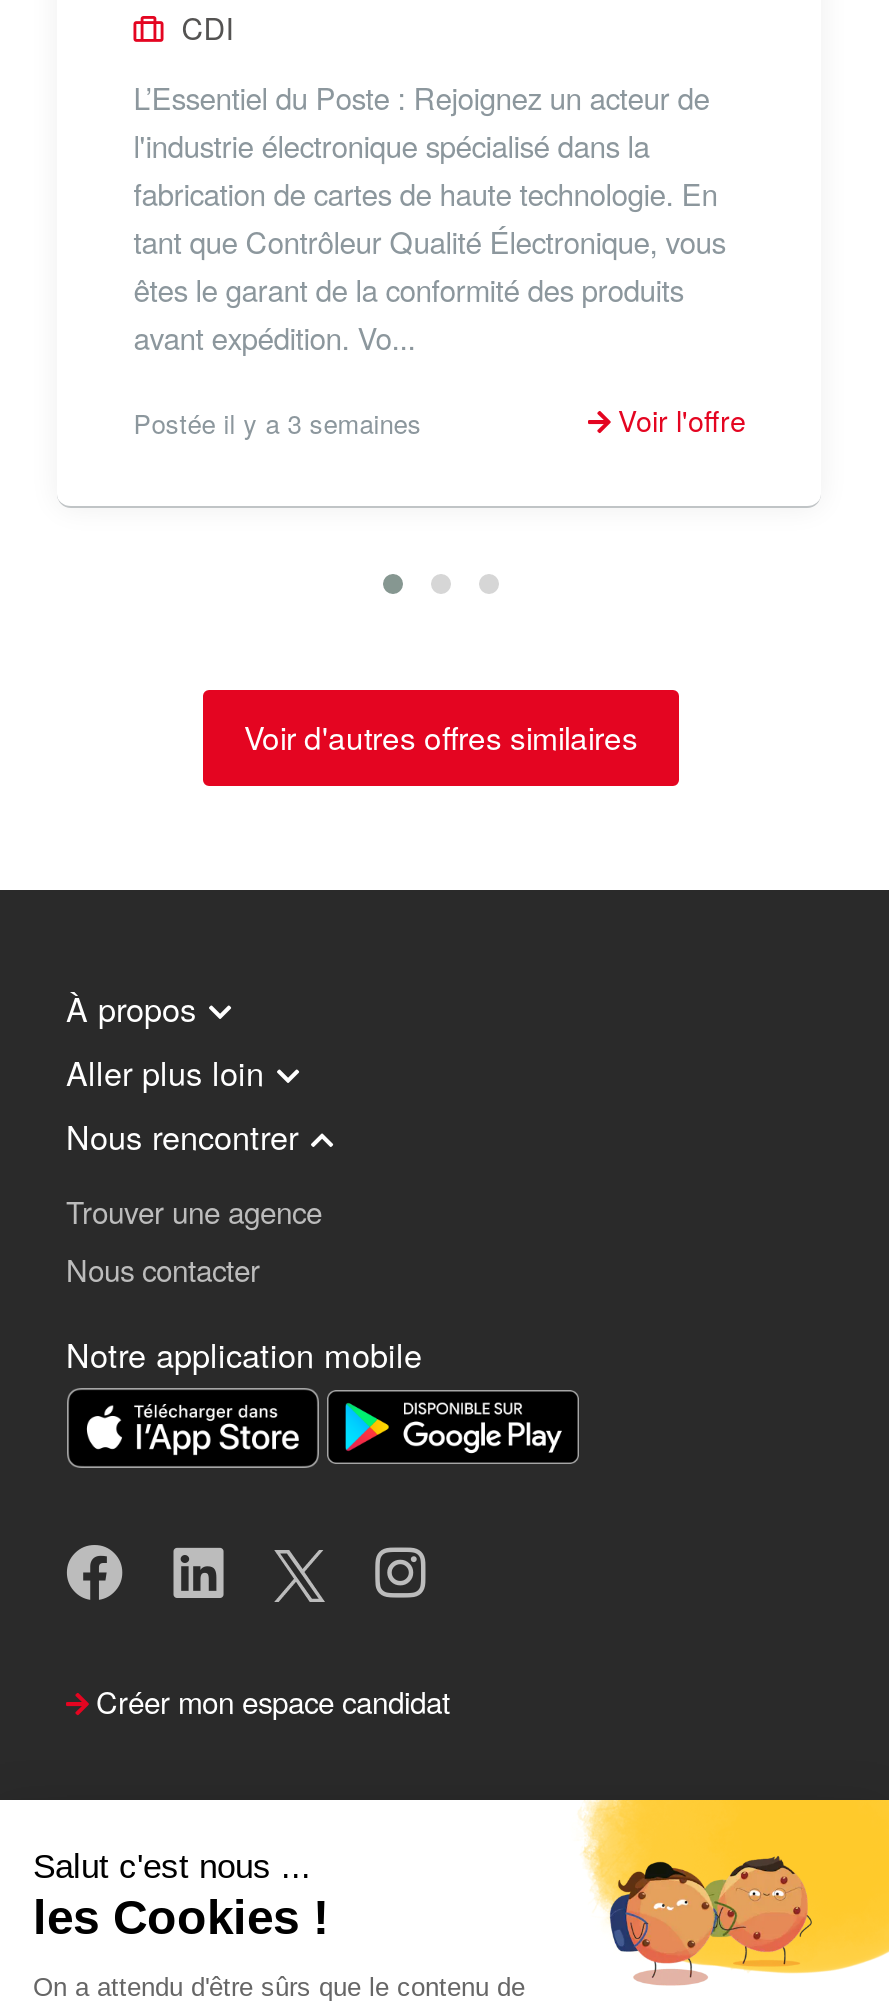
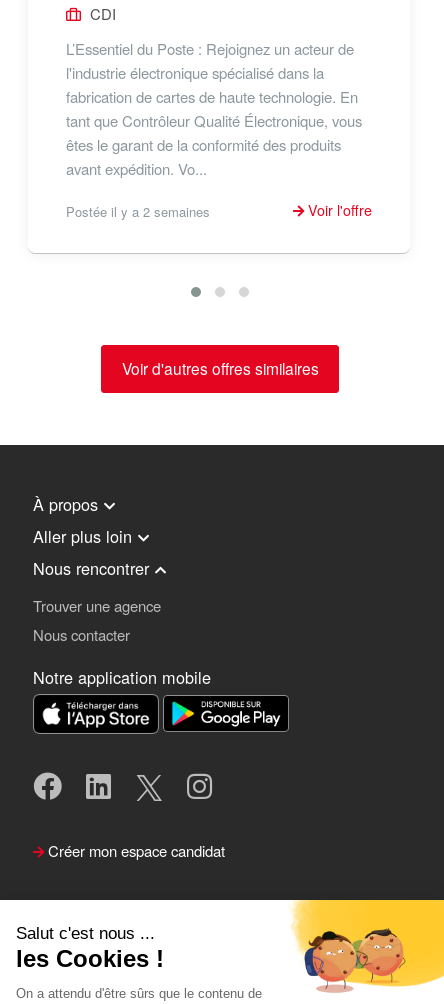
[133,405,421,443] Postée il y a 3 semaines -> [66,202,210,221] Postée il y a 2 semaines

